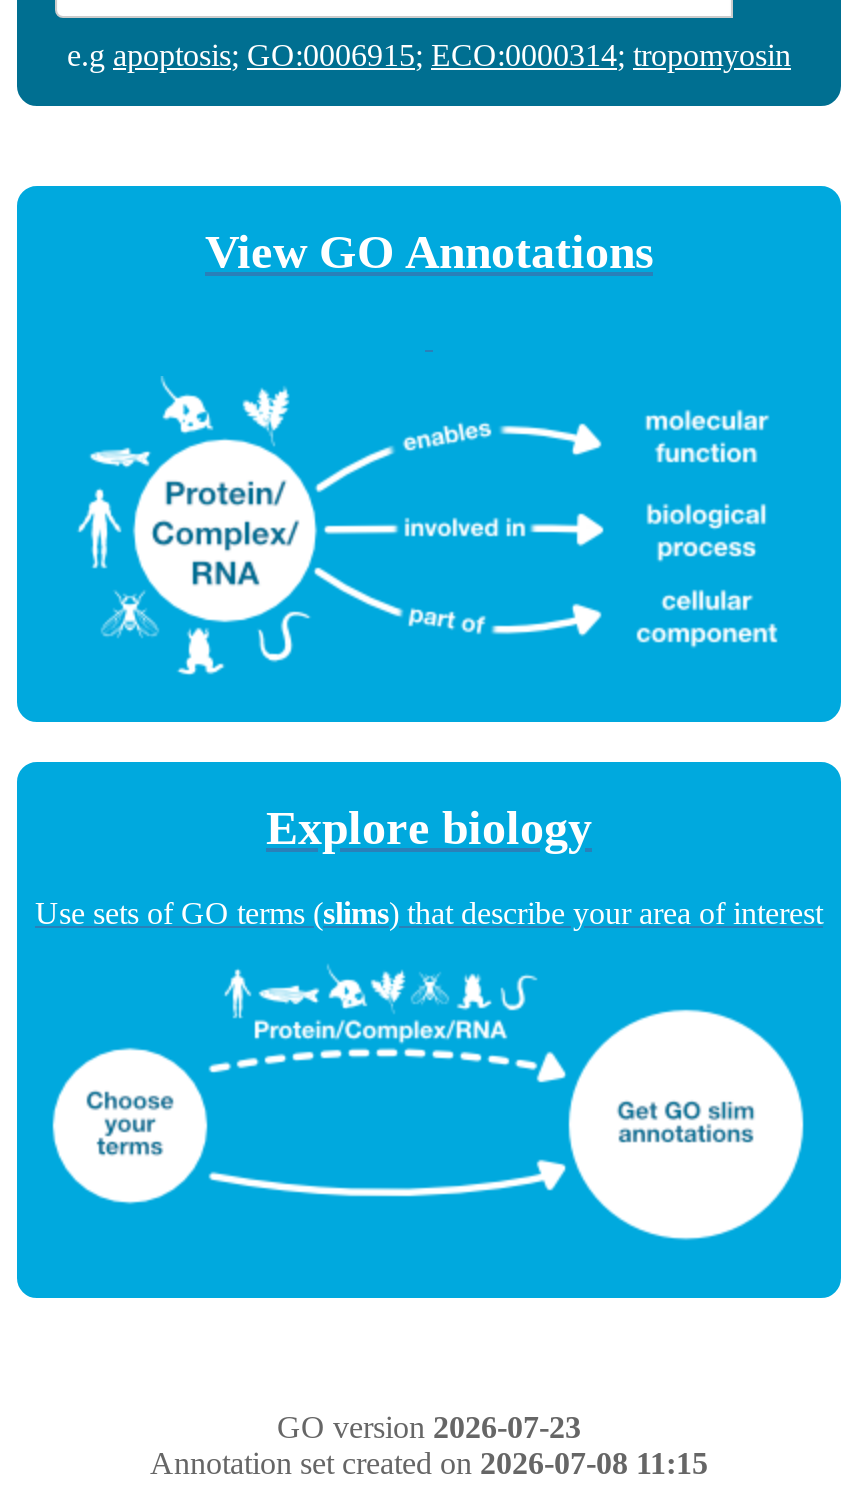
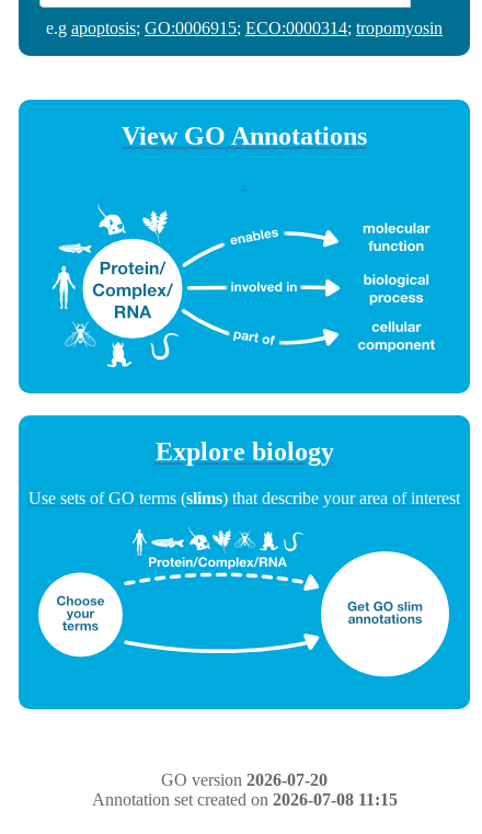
[277,1410,581,1444] GO version 2026-07-23 -> [161,770,328,789] GO version 2026-07-20

